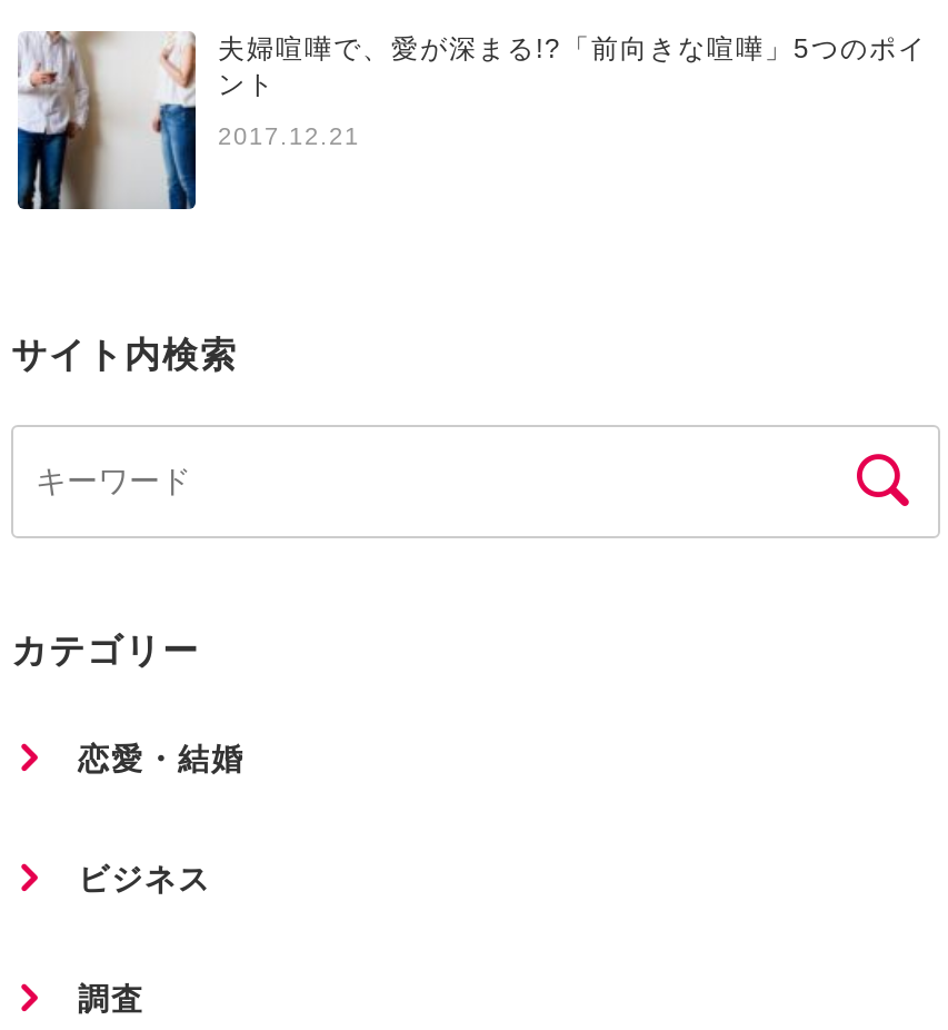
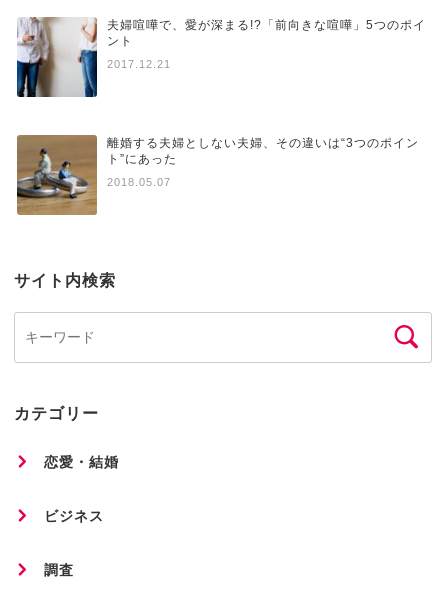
none -> [16,134,419,216] [image] | 離婚する夫婦としない夫婦、その違いは“3つのポイン | ト”にあった | 2018.05.07

